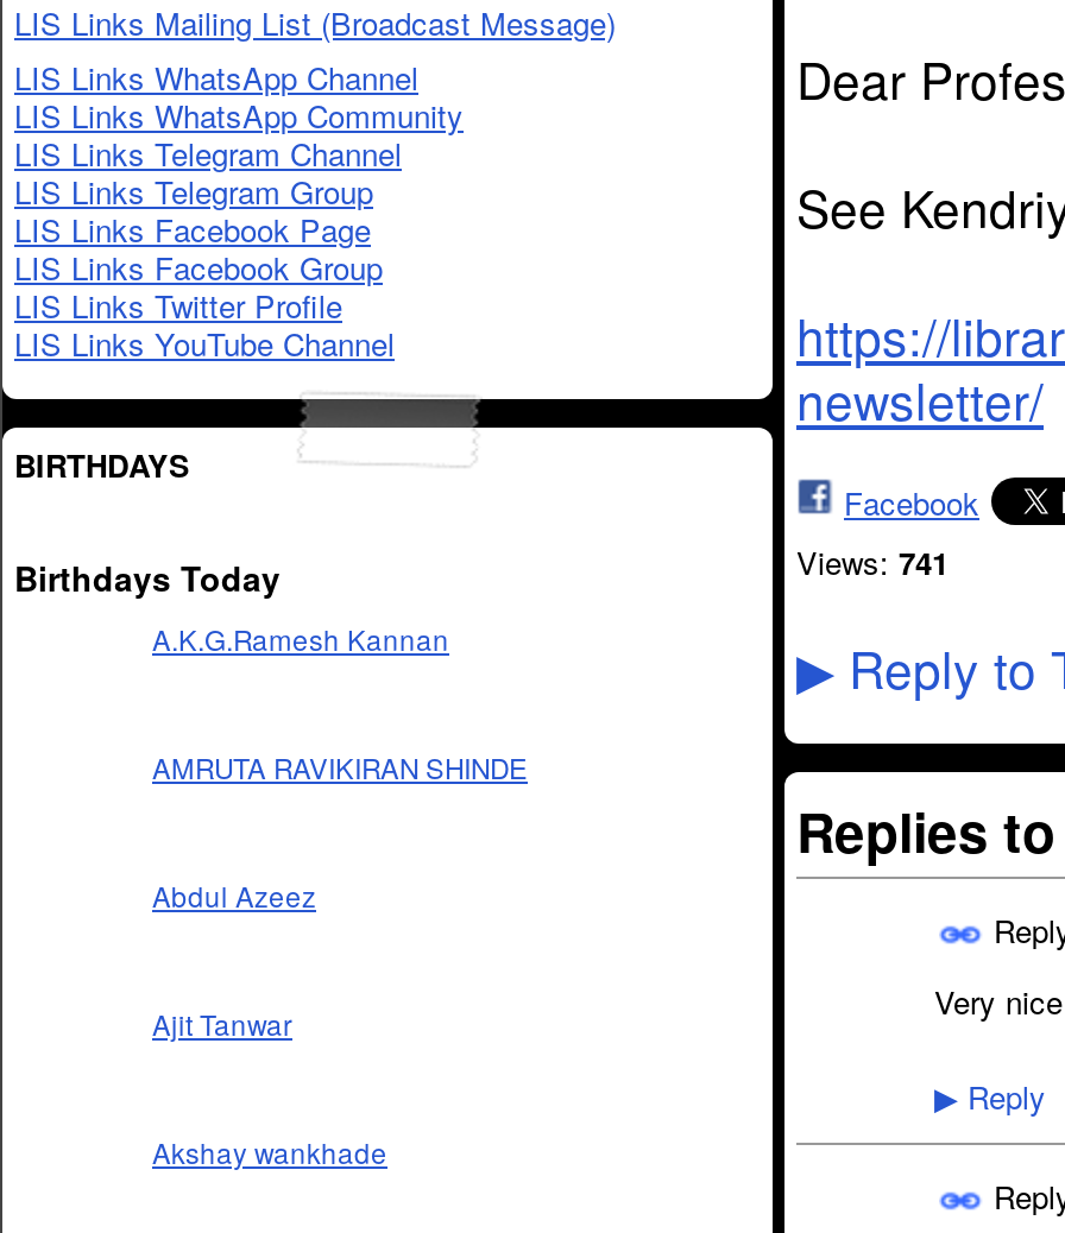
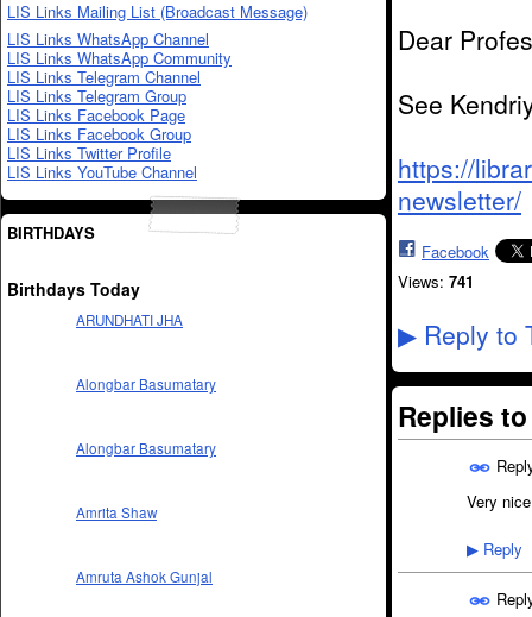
[152,620,449,658] A.K.G.Ramesh Kannan -> [76,310,183,329] ARUNDHATI JHA
[152,749,528,787] AMRUTA RAVIKIRAN SHINDE -> [76,375,216,394] Alongbar Basumatary
[152,877,316,915] Abdul Azeez -> [76,439,216,458] Alongbar Basumatary
[152,1005,292,1043] Ajit Tanwar -> [76,503,157,522] Amrita Shaw
[152,1133,387,1171] Akshay wankhade -> [76,567,213,586] Amruta Ashok Gunjal

